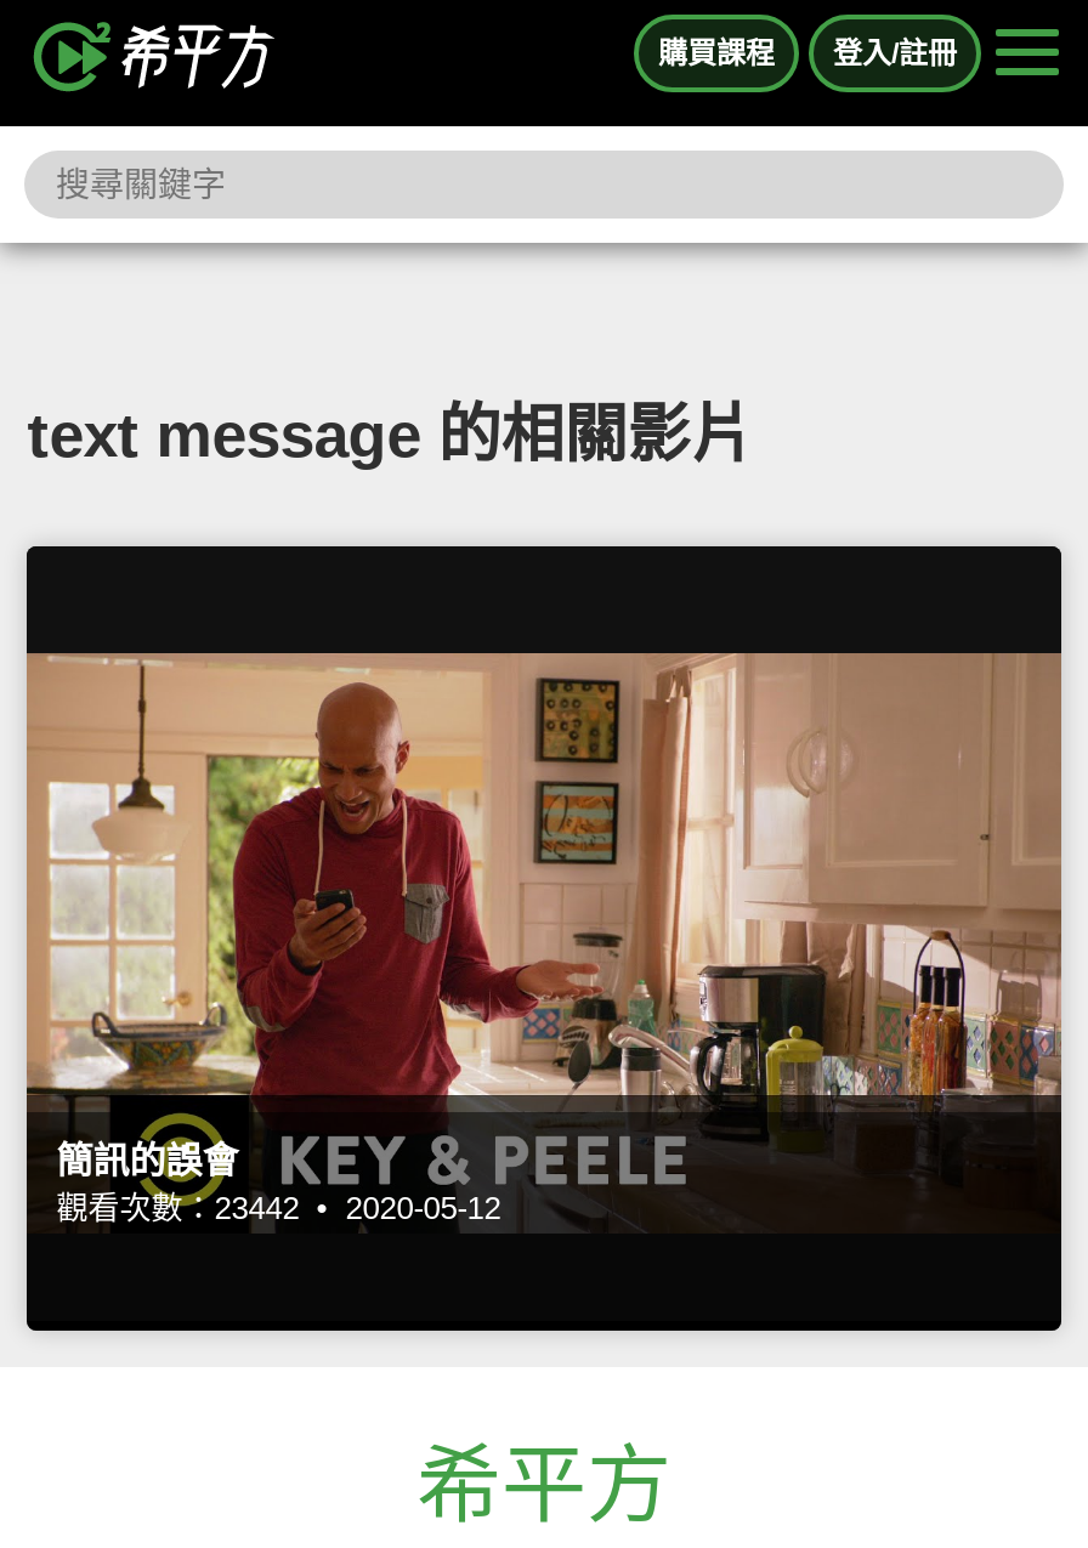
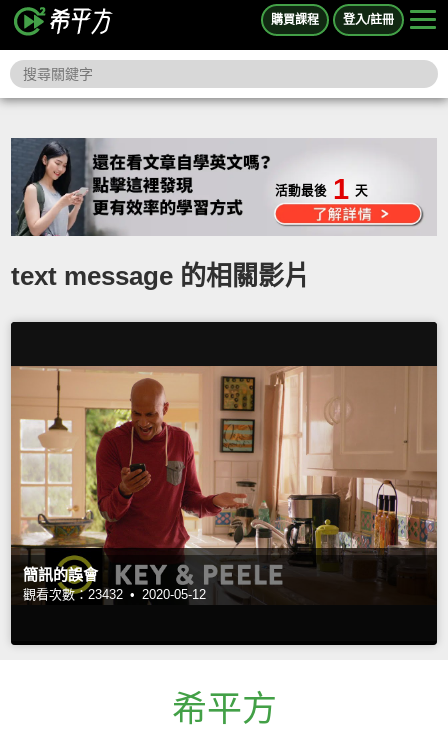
none -> [275,173,368,205] 活動最後 1 天
[56,1190,501,1227] 觀看次數：23442 • 2020-05-12 -> [23,587,206,602] 觀看次數：23432 • 2020-05-12

